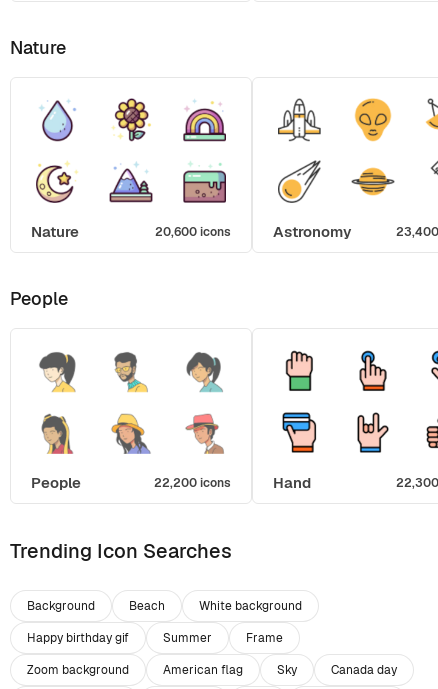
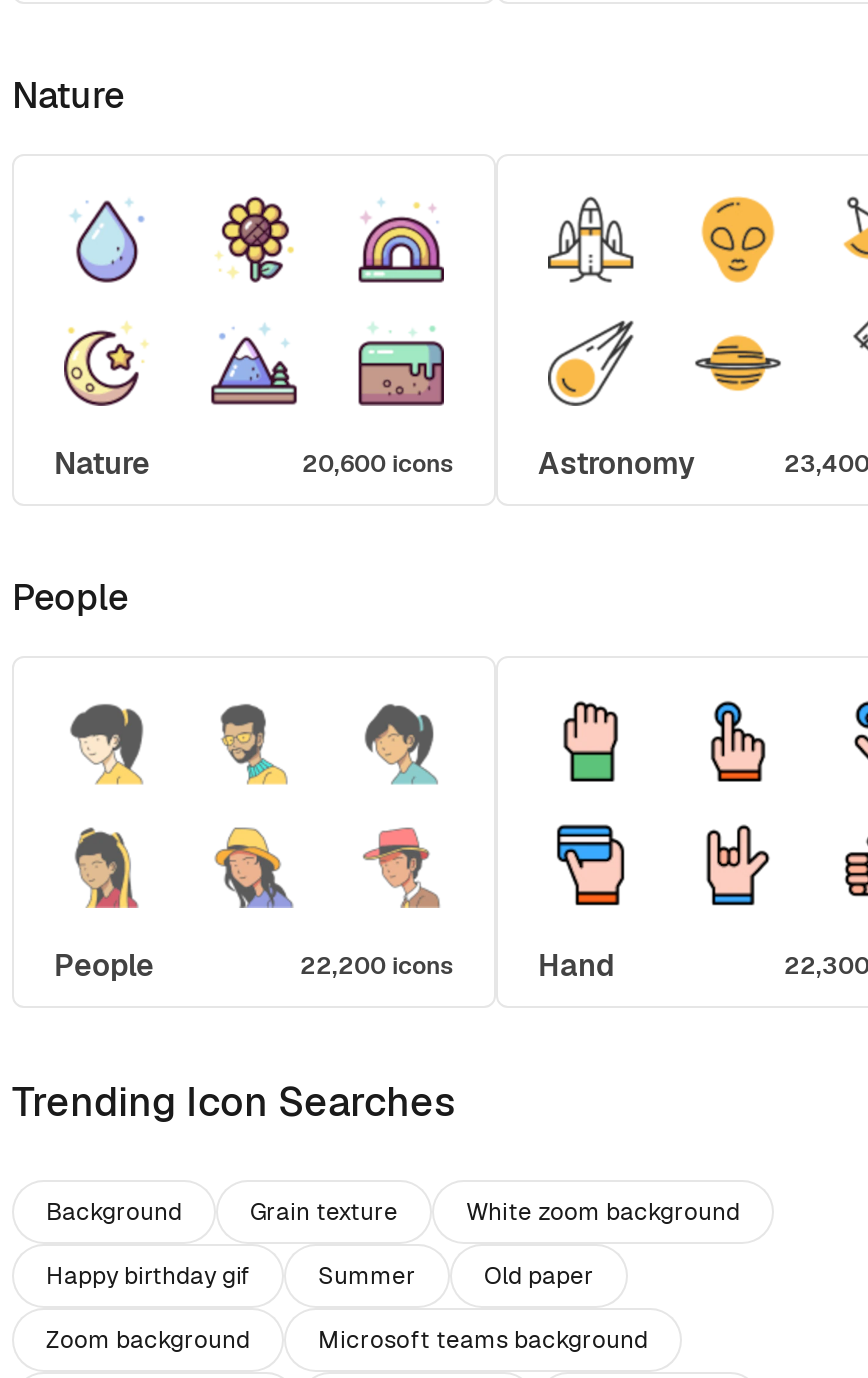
[129,597,302,613] Beach | White background -> [250,1195,740,1227] Grain texture | White zoom background
[246,629,283,645] Frame -> [484,1259,594,1291] Old paper
[163,661,397,677] American flag | Sky | Canada day -> [318,1323,648,1355] Microsoft teams background

